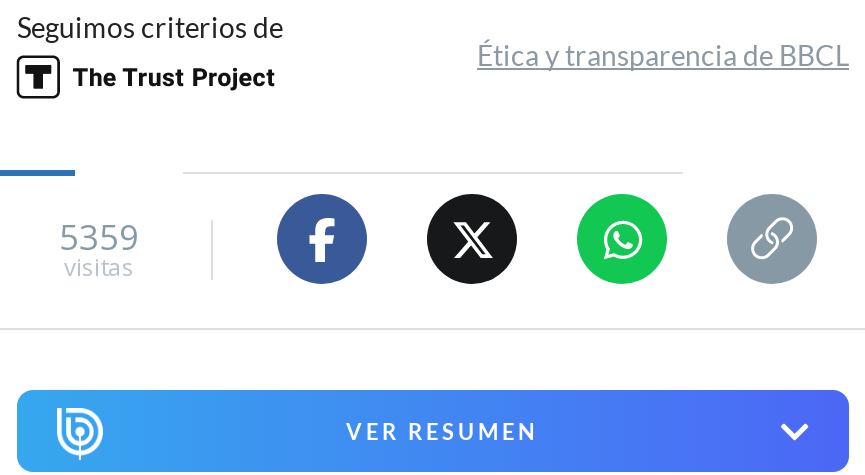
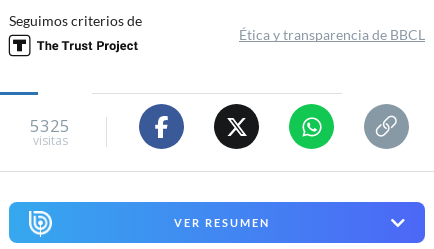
[59,214,139,260] 5359 -> [30,114,70,137] 5325

